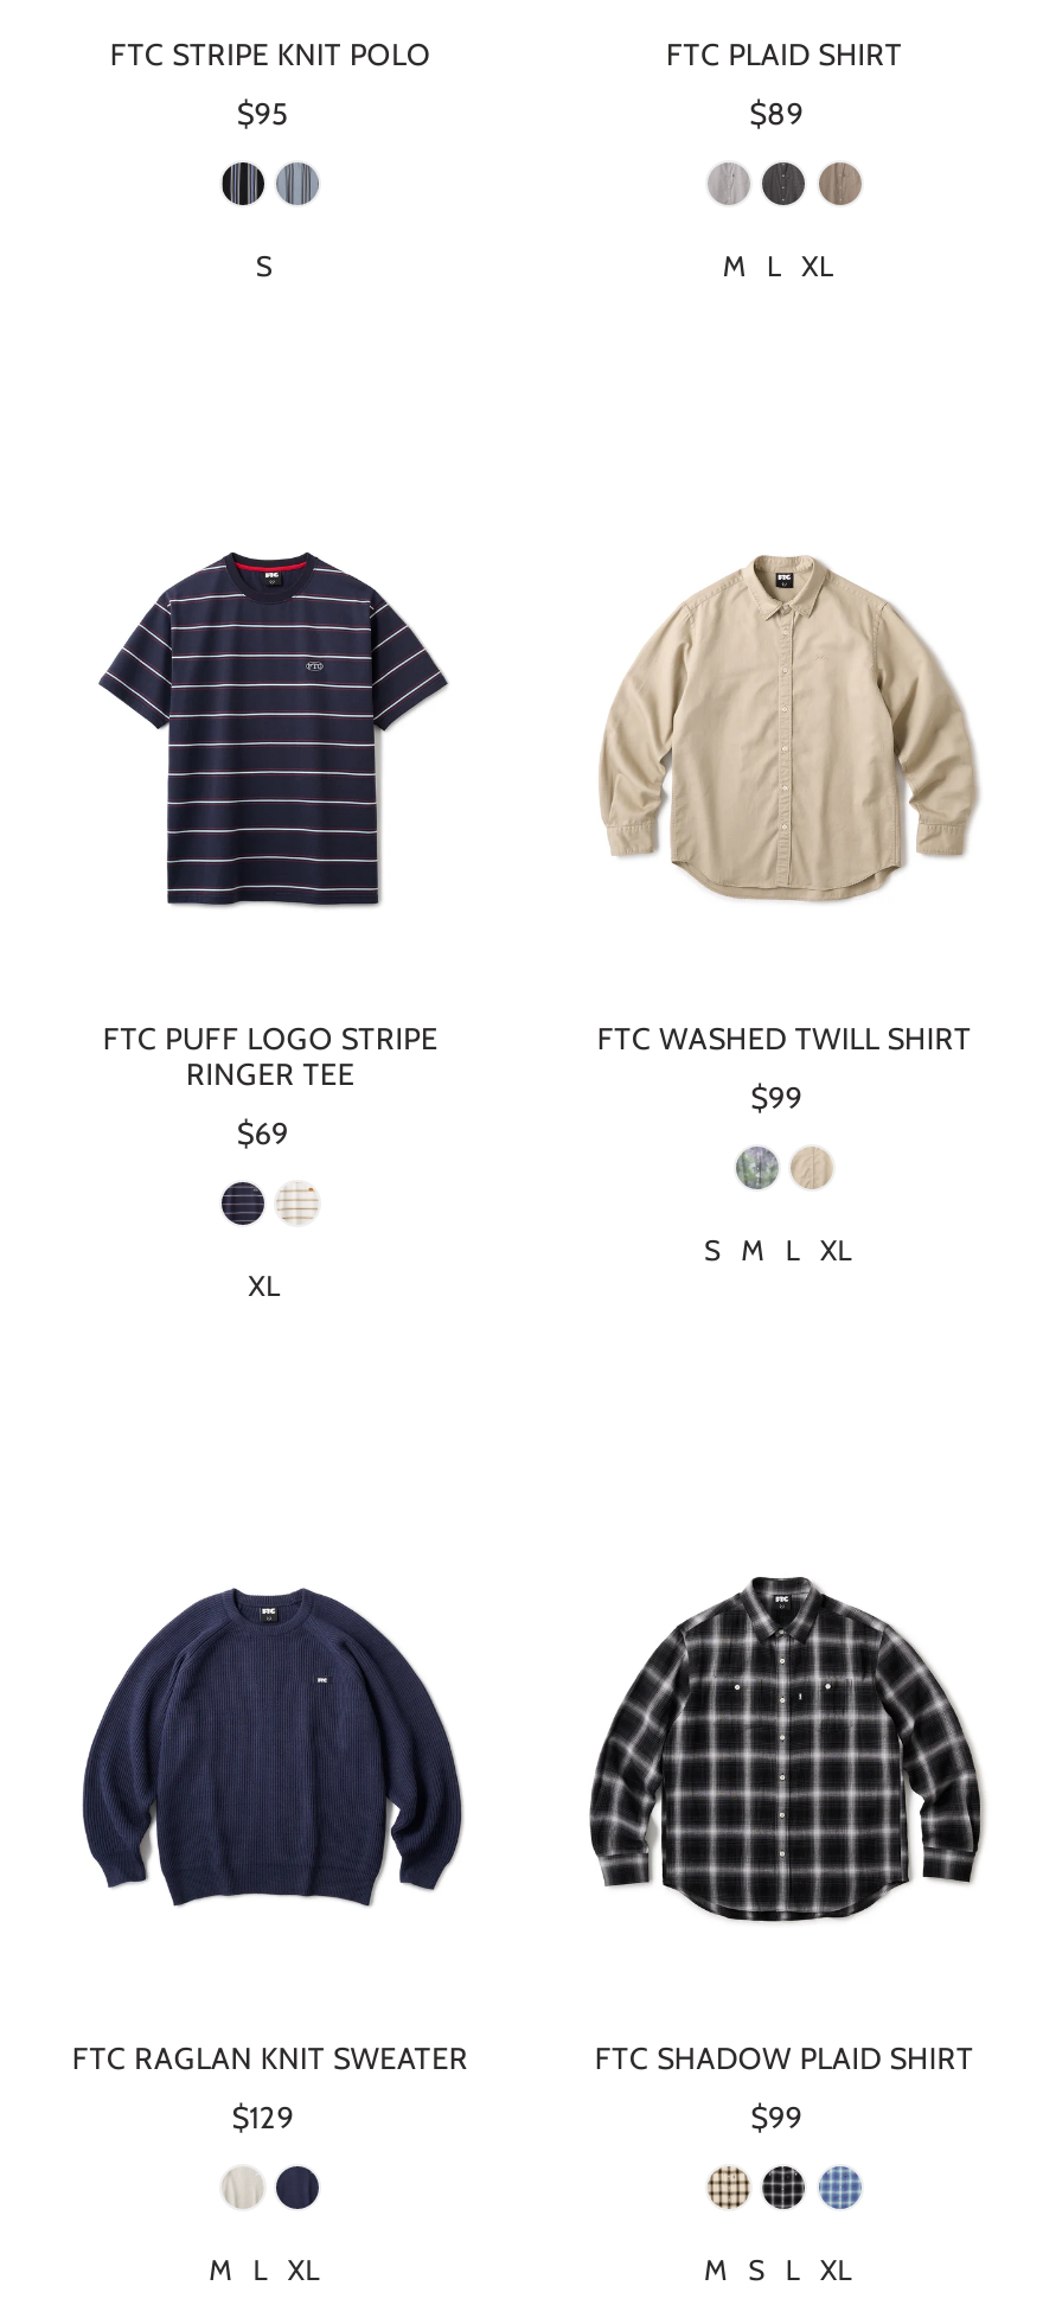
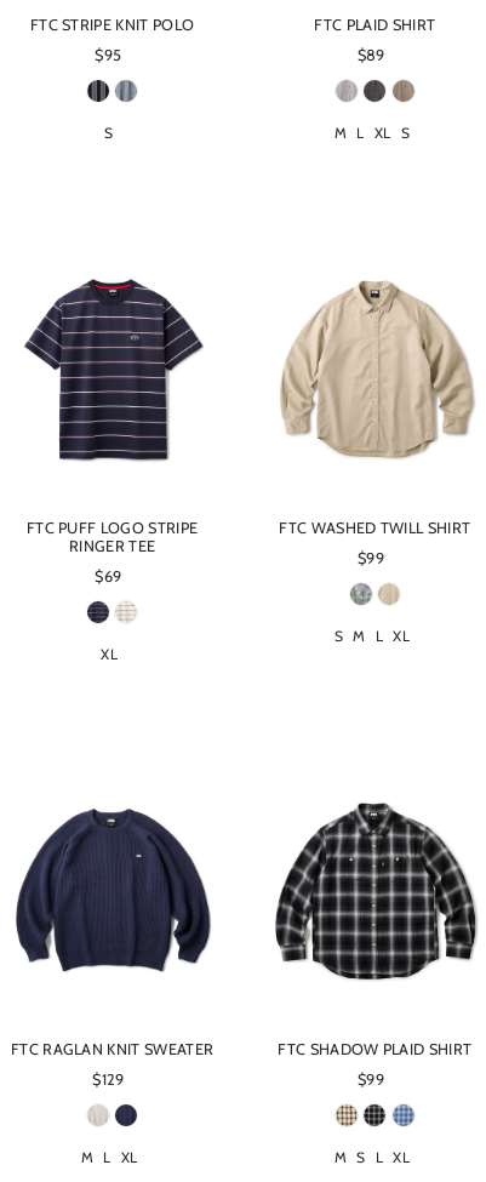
[723,249,834,284] M L XL -> [334,124,410,142] M L XL S

